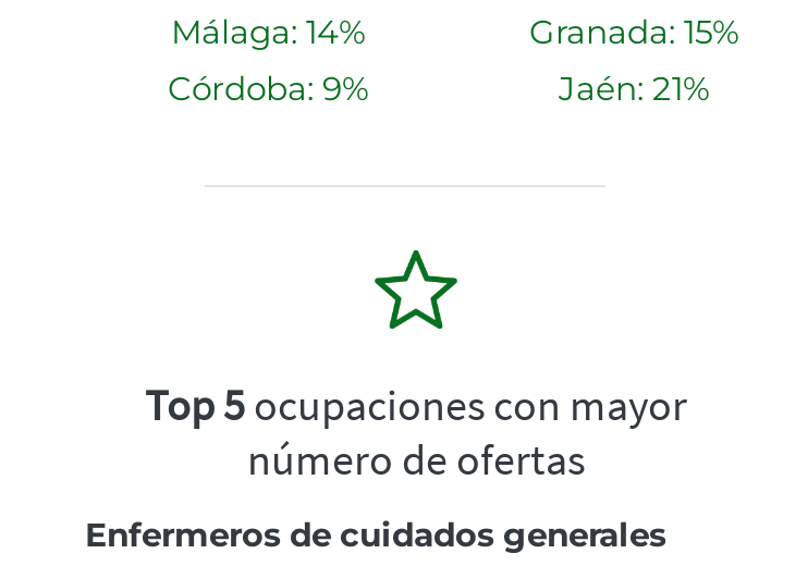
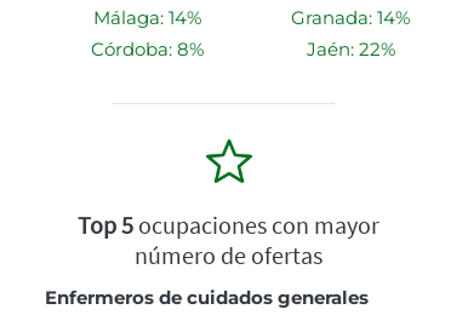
[529,11,738,53] Granada: 15% -> [291,6,410,29] Granada: 14%
[168,68,368,109] Córdoba: 9% -> [90,38,203,61] Córdoba: 8%
[559,68,709,109] Jaén: 21% -> [306,38,395,61] Jaén: 22%

